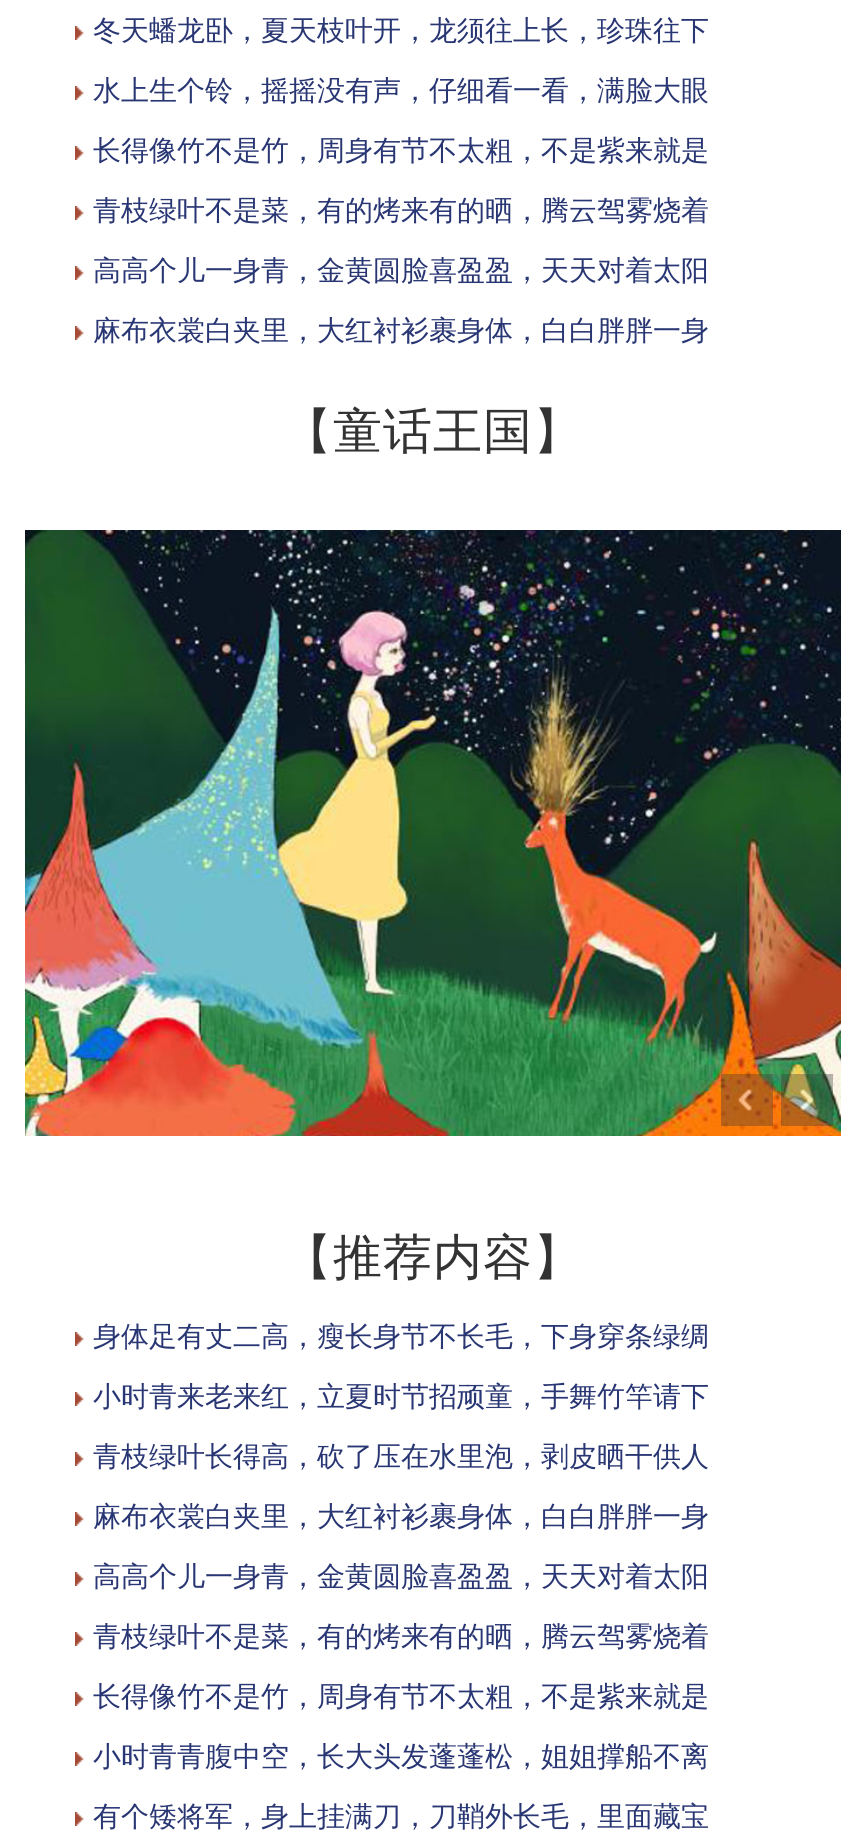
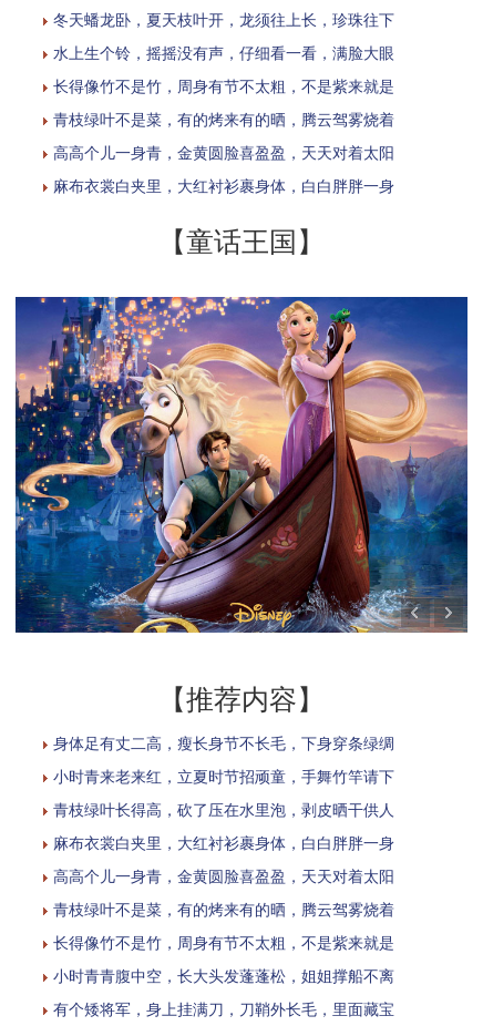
[23,528,843,1138] [image] -> [14,296,469,634] [image]

